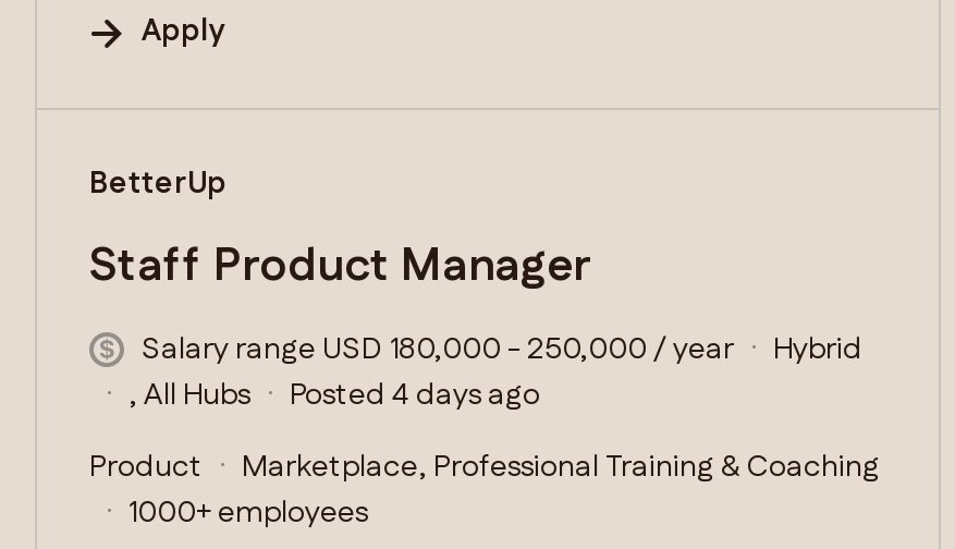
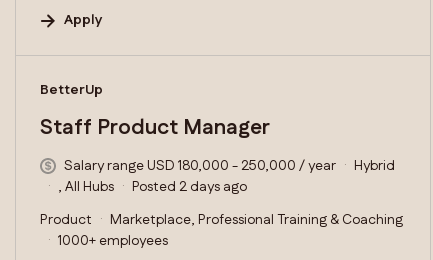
[290,374,540,417] Posted 4 days ago -> [132,177,247,197] Posted 2 days ago

